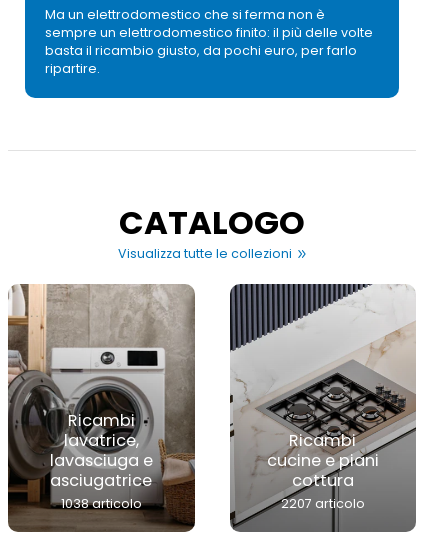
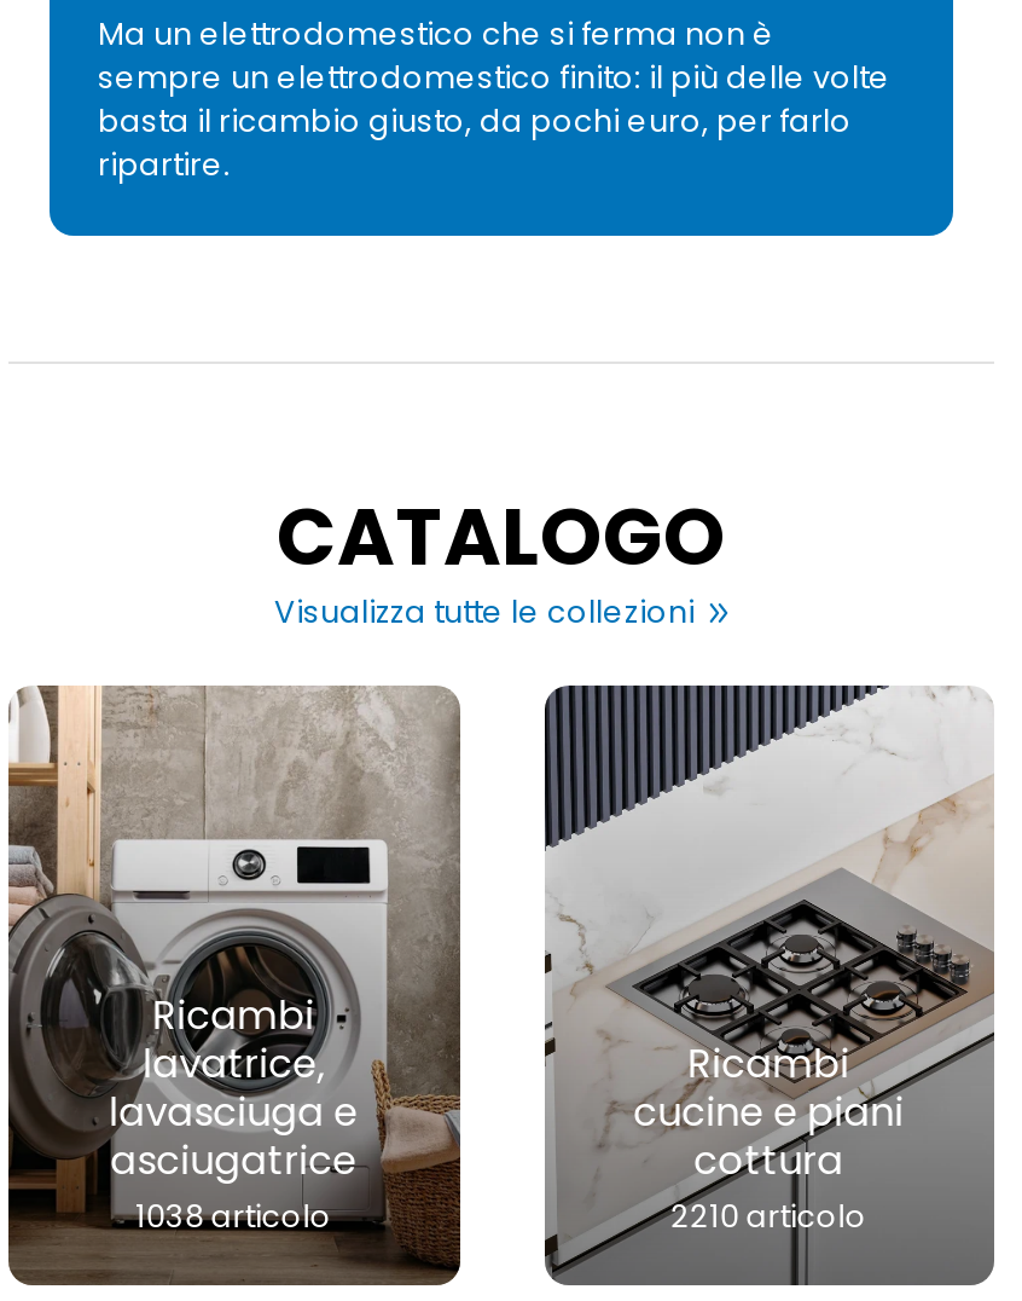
[281,495,365,512] 2207 articolo -> [671,1196,867,1237] 2210 articolo

